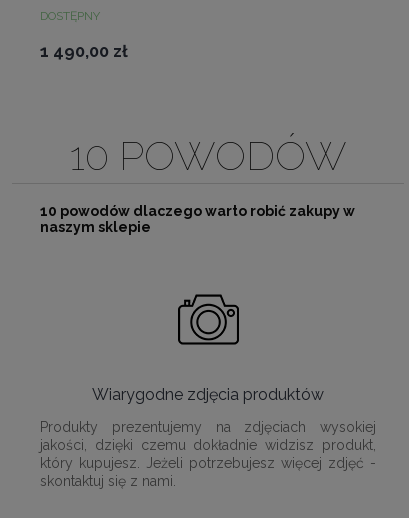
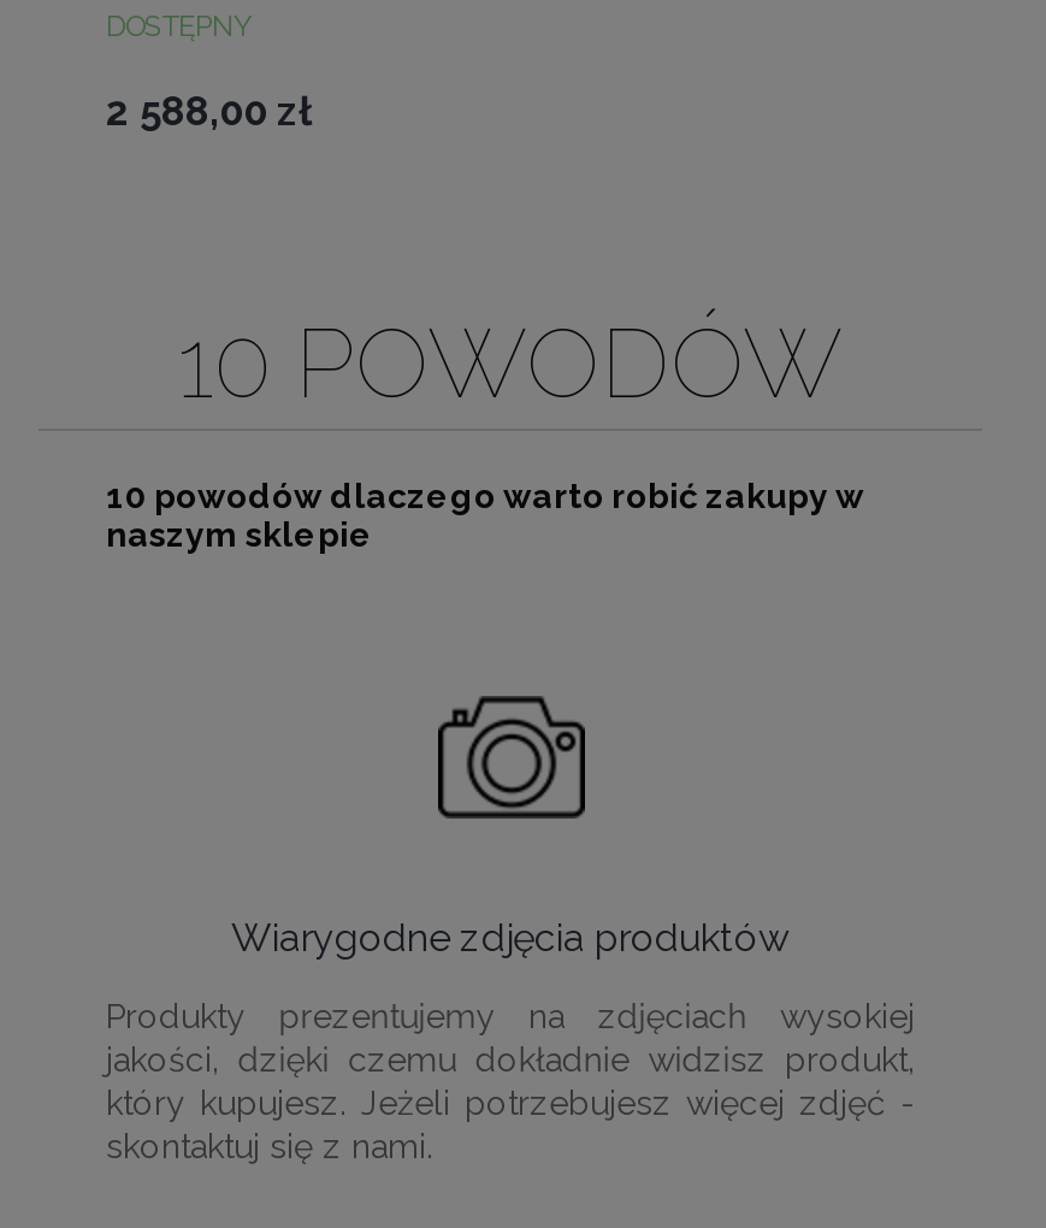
[40,41,128,61] 1 490,00 zł -> [106,86,313,134] 2 588,00 zł

